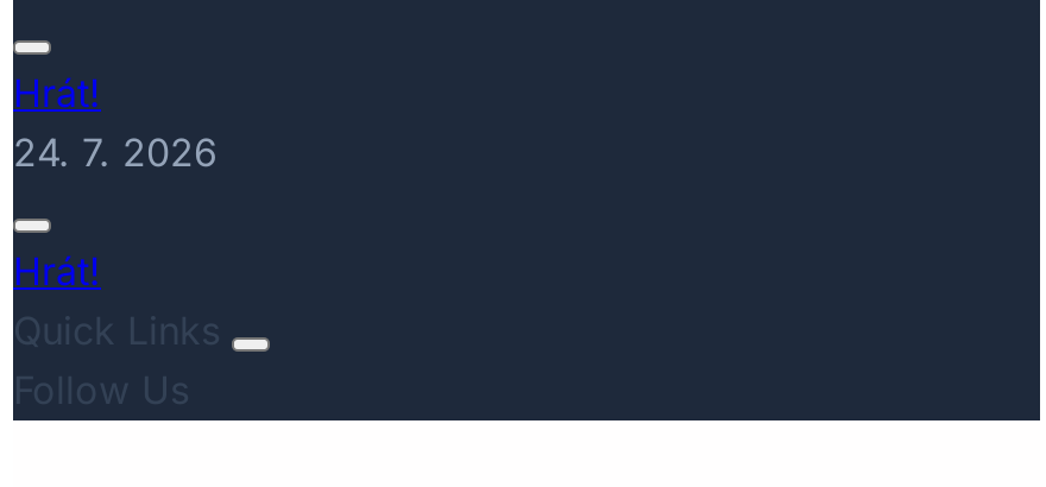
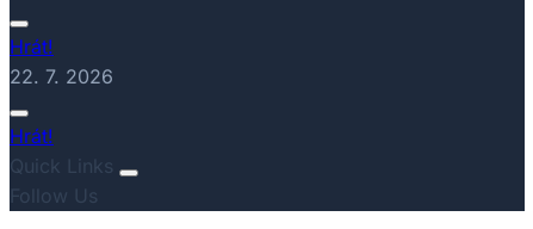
[13,128,218,176] 24. 7. 2026 -> [10,64,113,88] 22. 7. 2026

